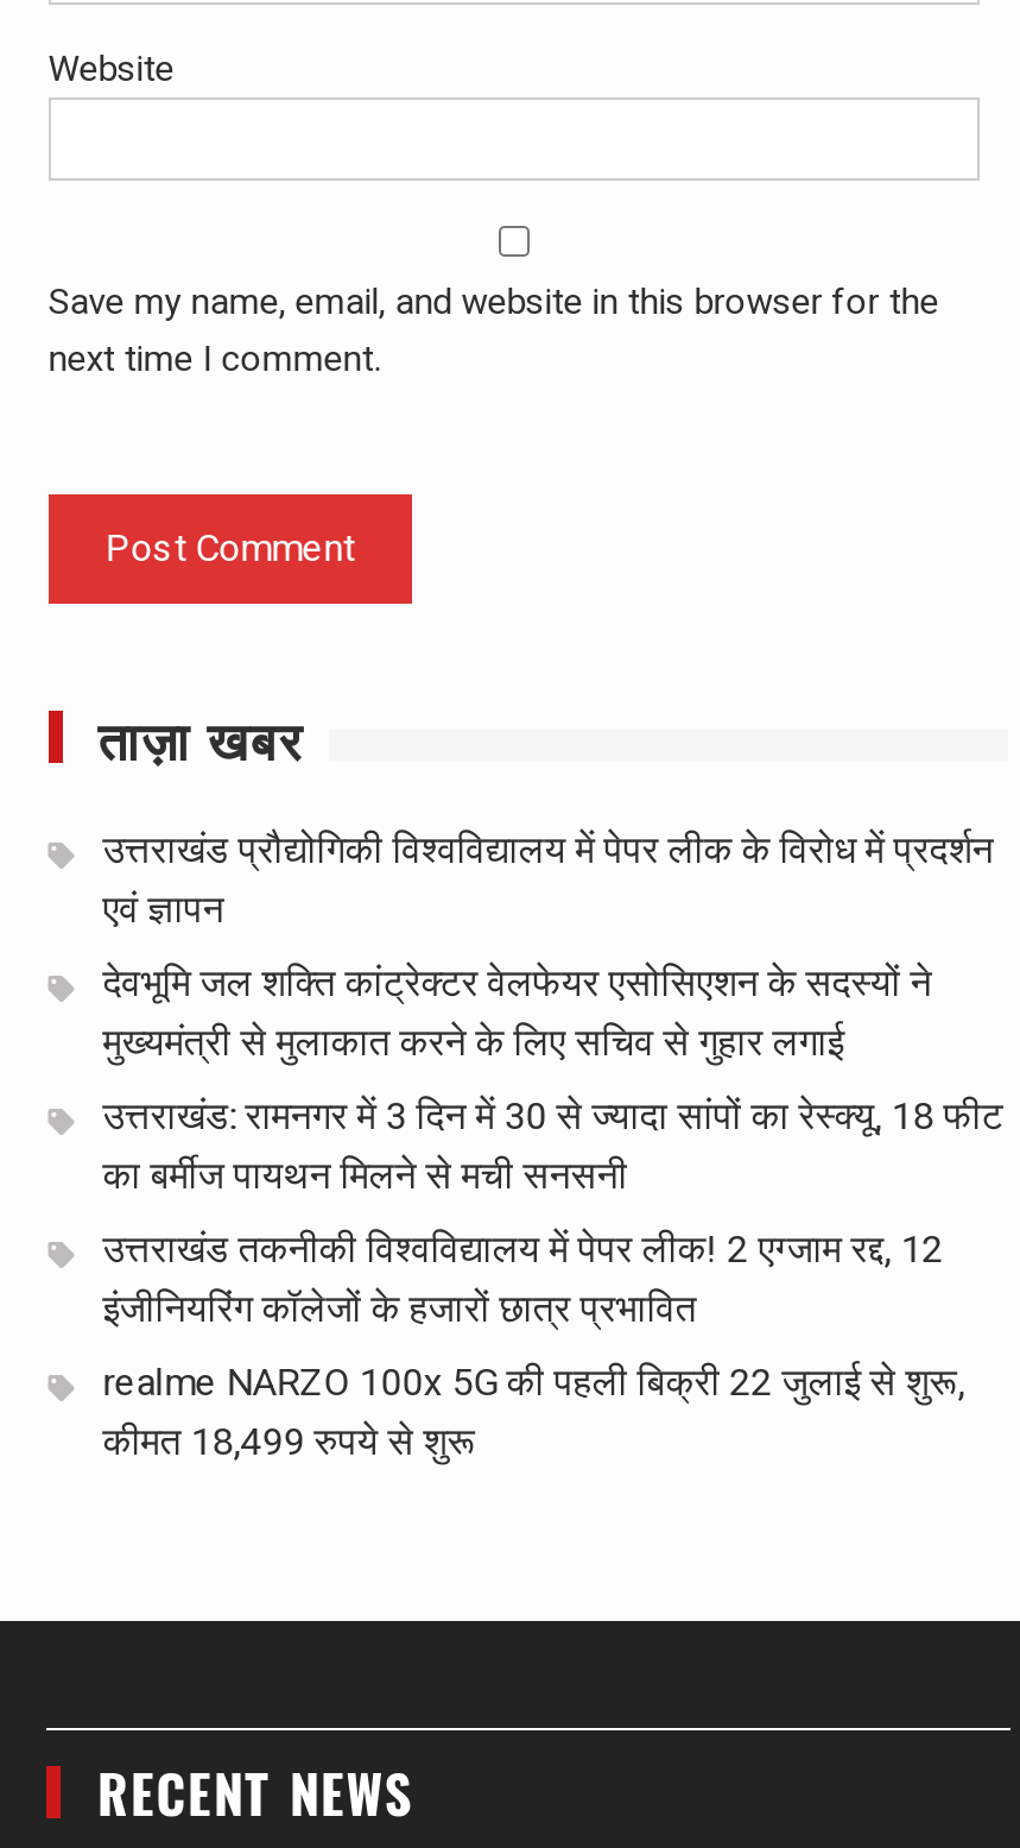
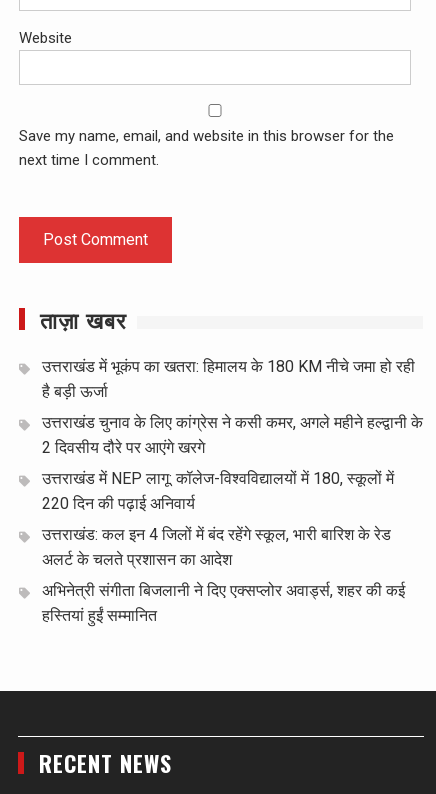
[103,828,993,932] उत्तराखंड प्रौद्योगिकी विश्वविद्यालय में पेपर लीक के विरोध में प्रदर्शन | एवं ज्ञापन -> [42,357,415,401] उत्तराखंड में भूकंप का खतरा: हिमालय के 180 KM नीचे जमा हो रही | है बड़ी ऊर्जा
[103,961,931,1066] देवभूमि जल शक्ति कांट्रेक्टर वेलफेयर एसोसिएशन के सदस्यों ने | मुख्यमंत्री से मुलाकात करने के लिए सचिव से गुहार लगाई -> [42,413,423,457] उत्तराखंड चुनाव के लिए कांग्रेस ने कसी कमर, अगले महीने हल्द्वानी के | 2 दिवसीय दौरे पर आएंगे खरगे
[103,1094,1003,1199] उत्तराखंड: रामनगर में 3 दिन में 30 से ज्यादा सांपों का रेस्क्यू, 18 फीट | का बर्मीज पायथन मिलने से मची सनसनी -> [42,469,394,513] उत्तराखंड में NEP लागू: कॉलेज-विश्वविद्यालयों में 180, स्कूलों में | 220 दिन की पढ़ाई अनिवार्य
[103,1227,943,1332] उत्तराखंड तकनीकी विश्वविद्यालय में पेपर लीक! 2 एग्जाम रद्द, 12 | इंजीनियरिंग कॉलेजों के हजारों छात्र प्रभावित -> [42,525,391,569] उत्तराखंड: कल इन 4 जिलों में बंद रहेंगे स्कूल, भारी बारिश के रेड | अलर्ट के चलते प्रशासन का आदेश
[103,1360,965,1465] realme NARZO 100x 5G की पहली बिक्री 22 जुलाई से शुरू, | कीमत 18,499 रुपये से शुरू -> [42,581,405,625] अभिनेत्री संगीता बिजलानी ने दिए एक्सप्लोर अवार्ड्स, शहर की कई | हस्तियां हुईं सम्मानित

